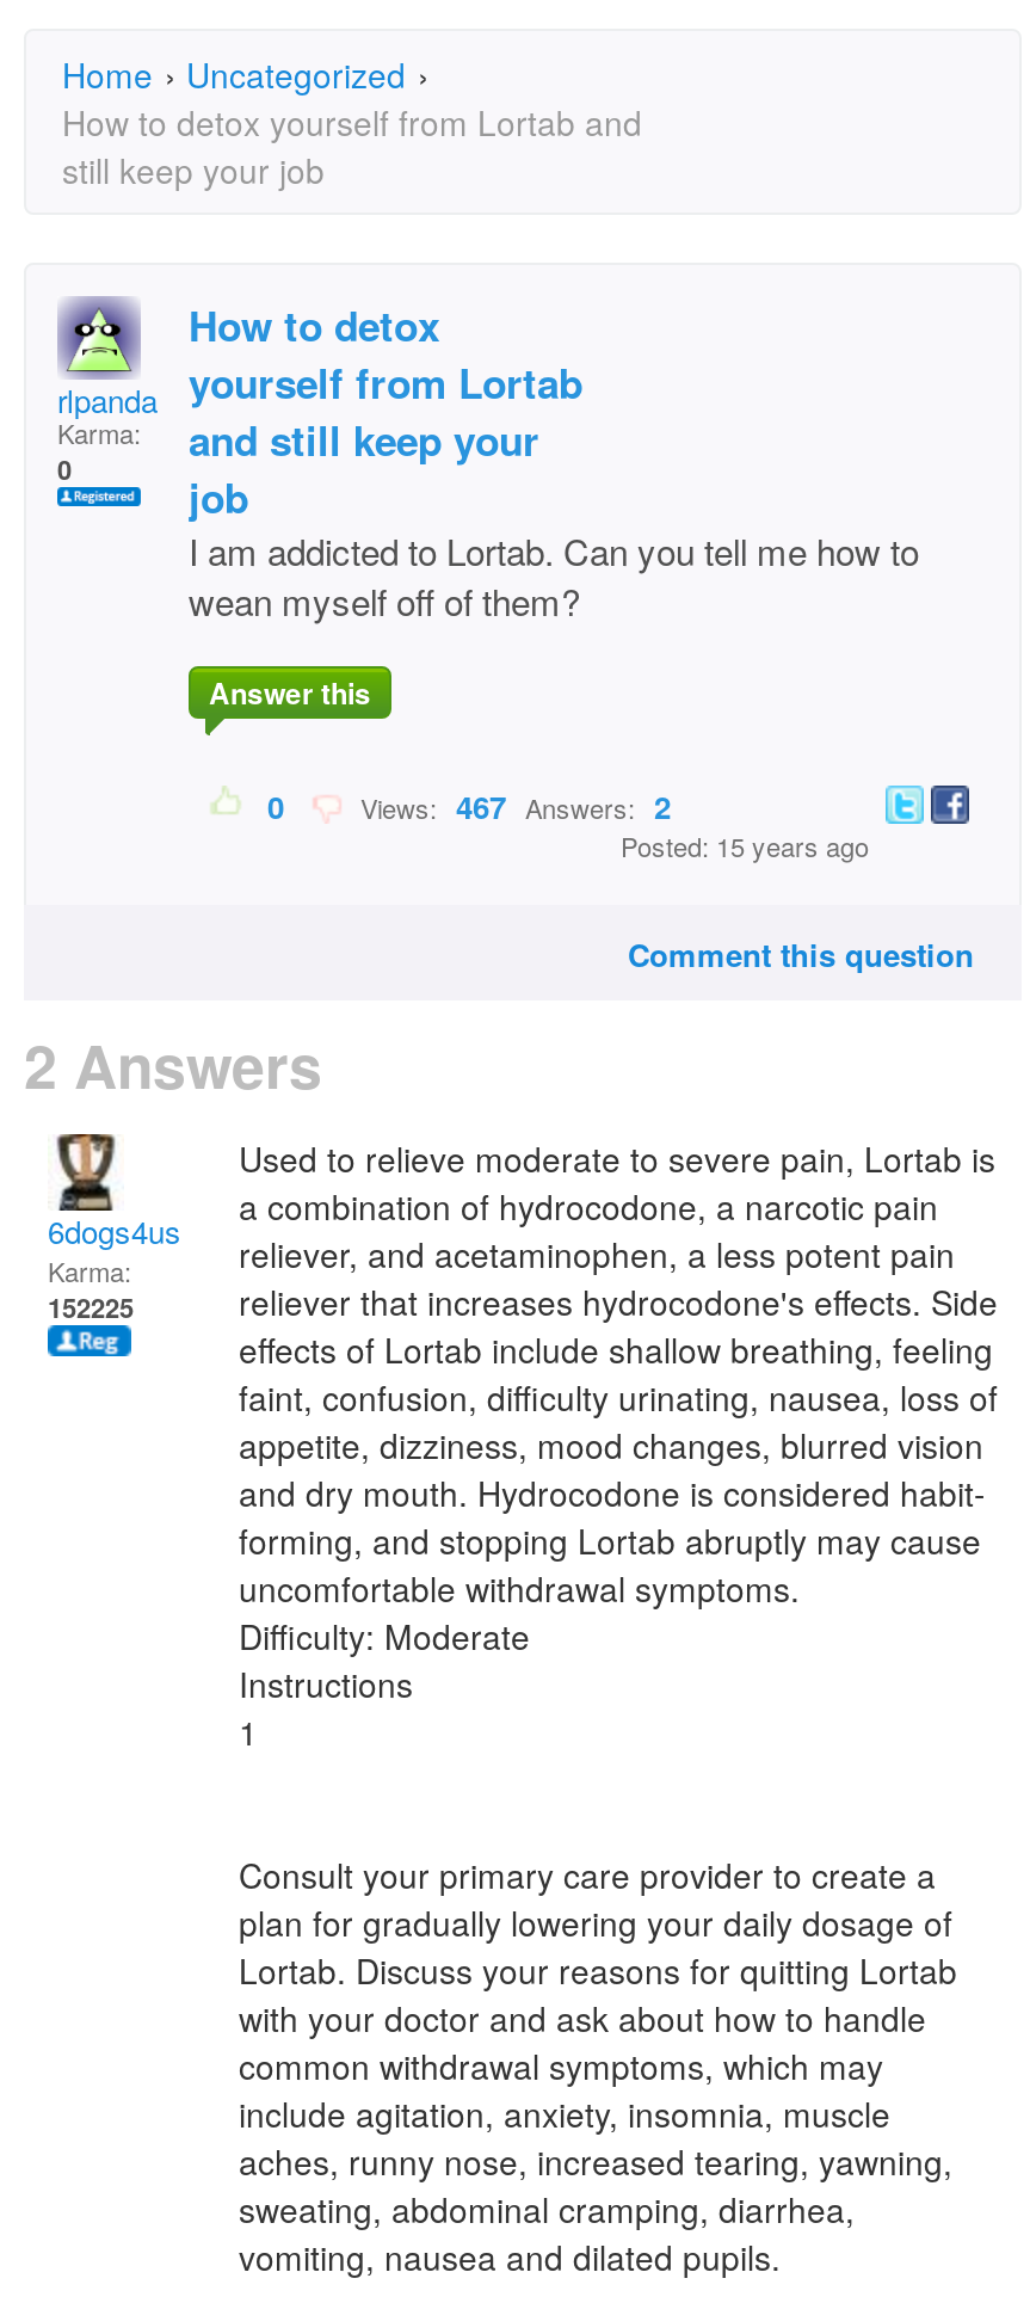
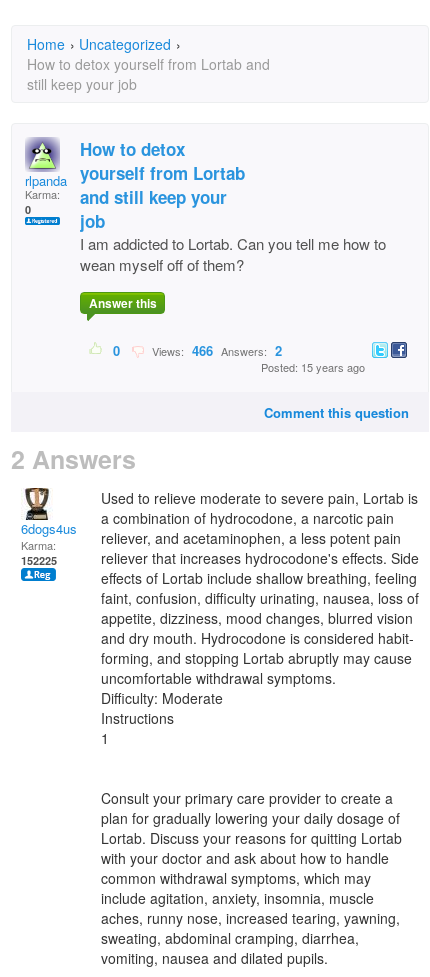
[346,783,671,829] Views: 467 Answers: 2 -> [146,341,282,360] Views: 466 Answers: 2

